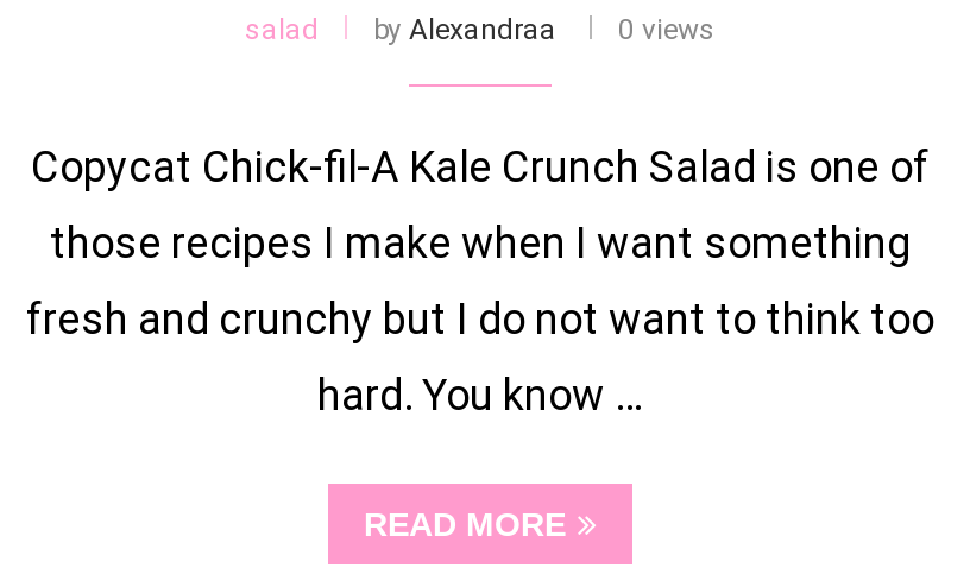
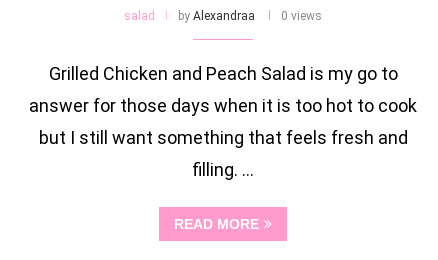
[31,142,930,192] Copycat Chick-fil-A Kale Crunch Salad is one of -> [48,63,397,84] Grilled Chicken and Peach Salad is my go to
[50,218,911,268] those recipes I make when I want something -> [29,95,417,116] answer for those days when it is too hot to cook
[26,294,934,344] fresh and crunchy but I do not want to think too -> [38,127,407,148] but I still want something that feels fresh and
[317,370,643,420] hard. You know … -> [192,159,254,180] filling. …

